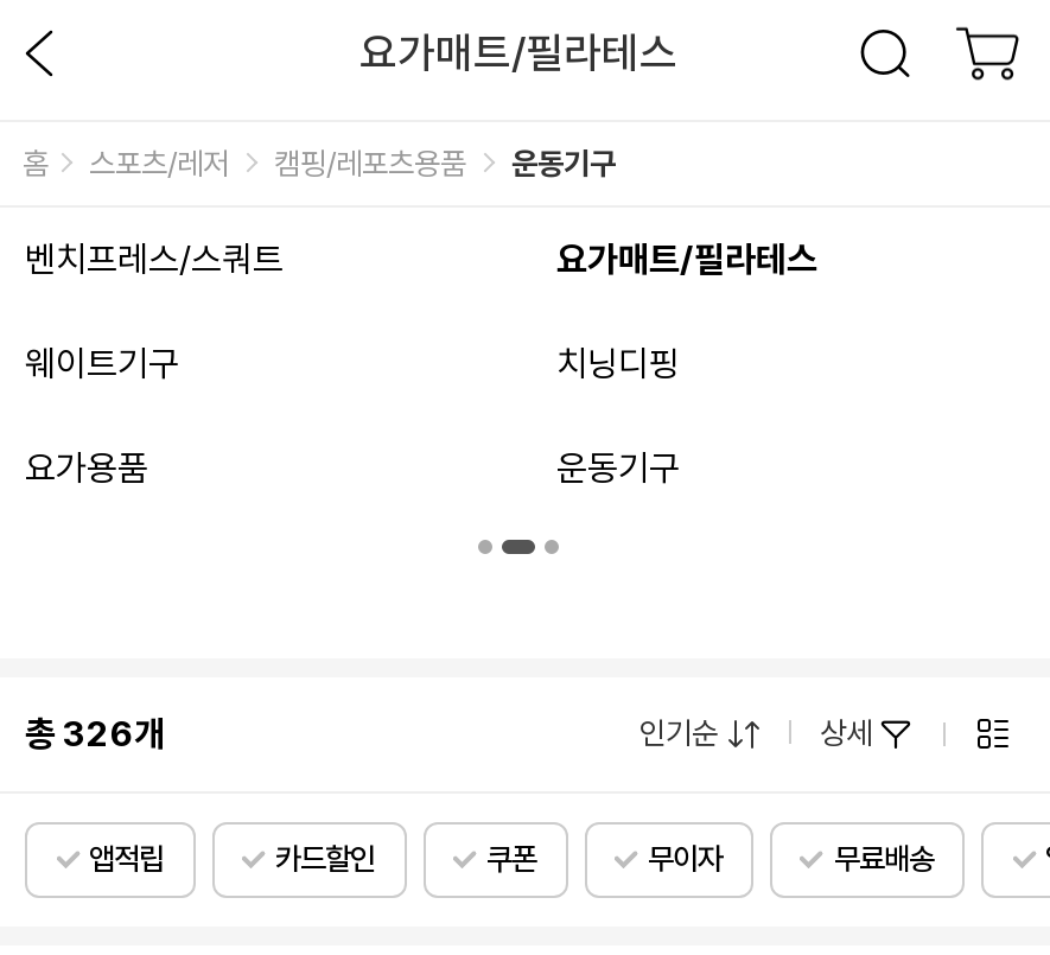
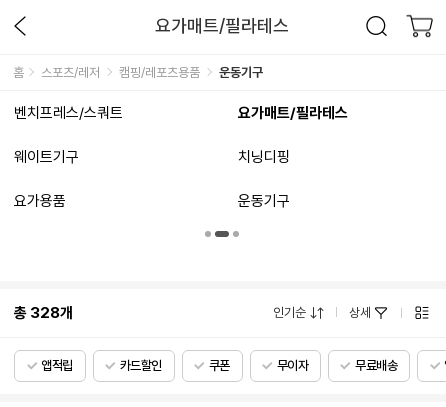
[25,713,165,756] 총 326개 -> [14,304,73,322] 총 328개

